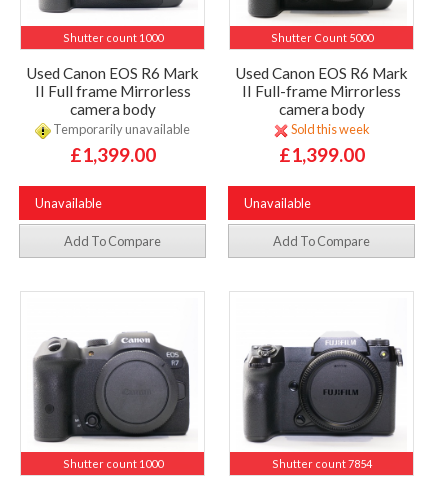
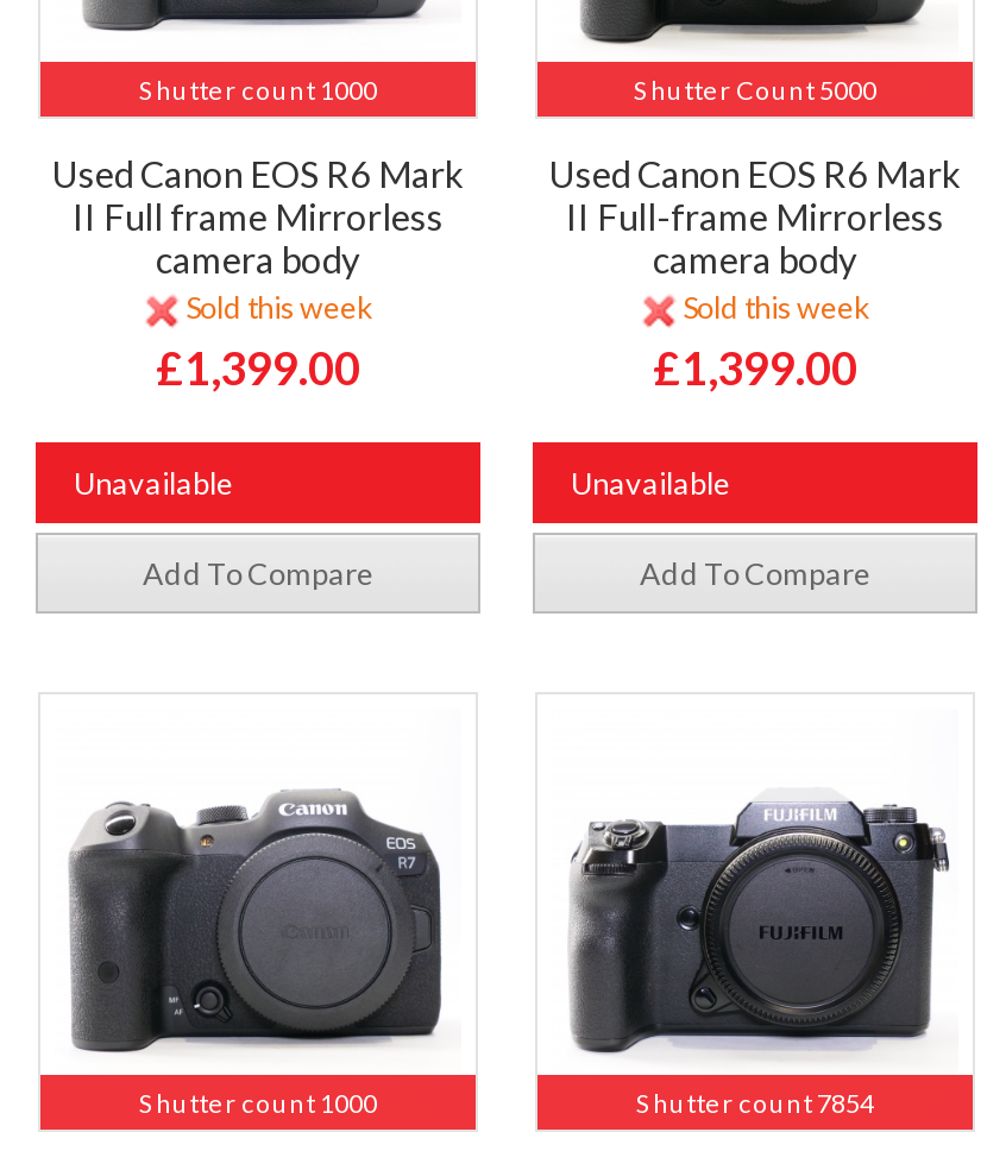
[51,121,190,137] Temporarily unavailable -> [181,288,373,326] Sold this week

